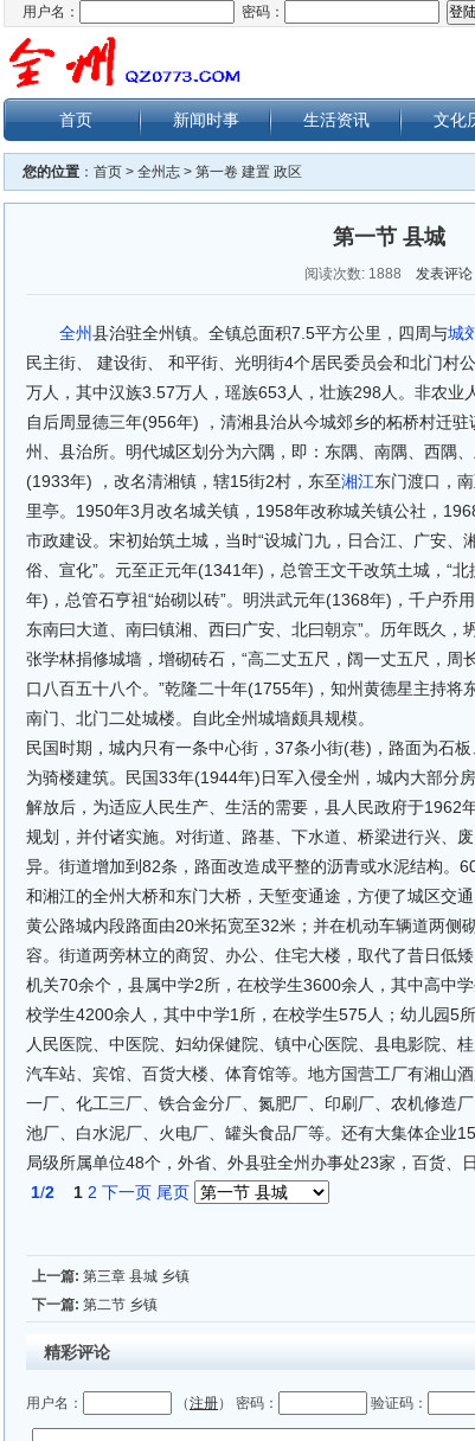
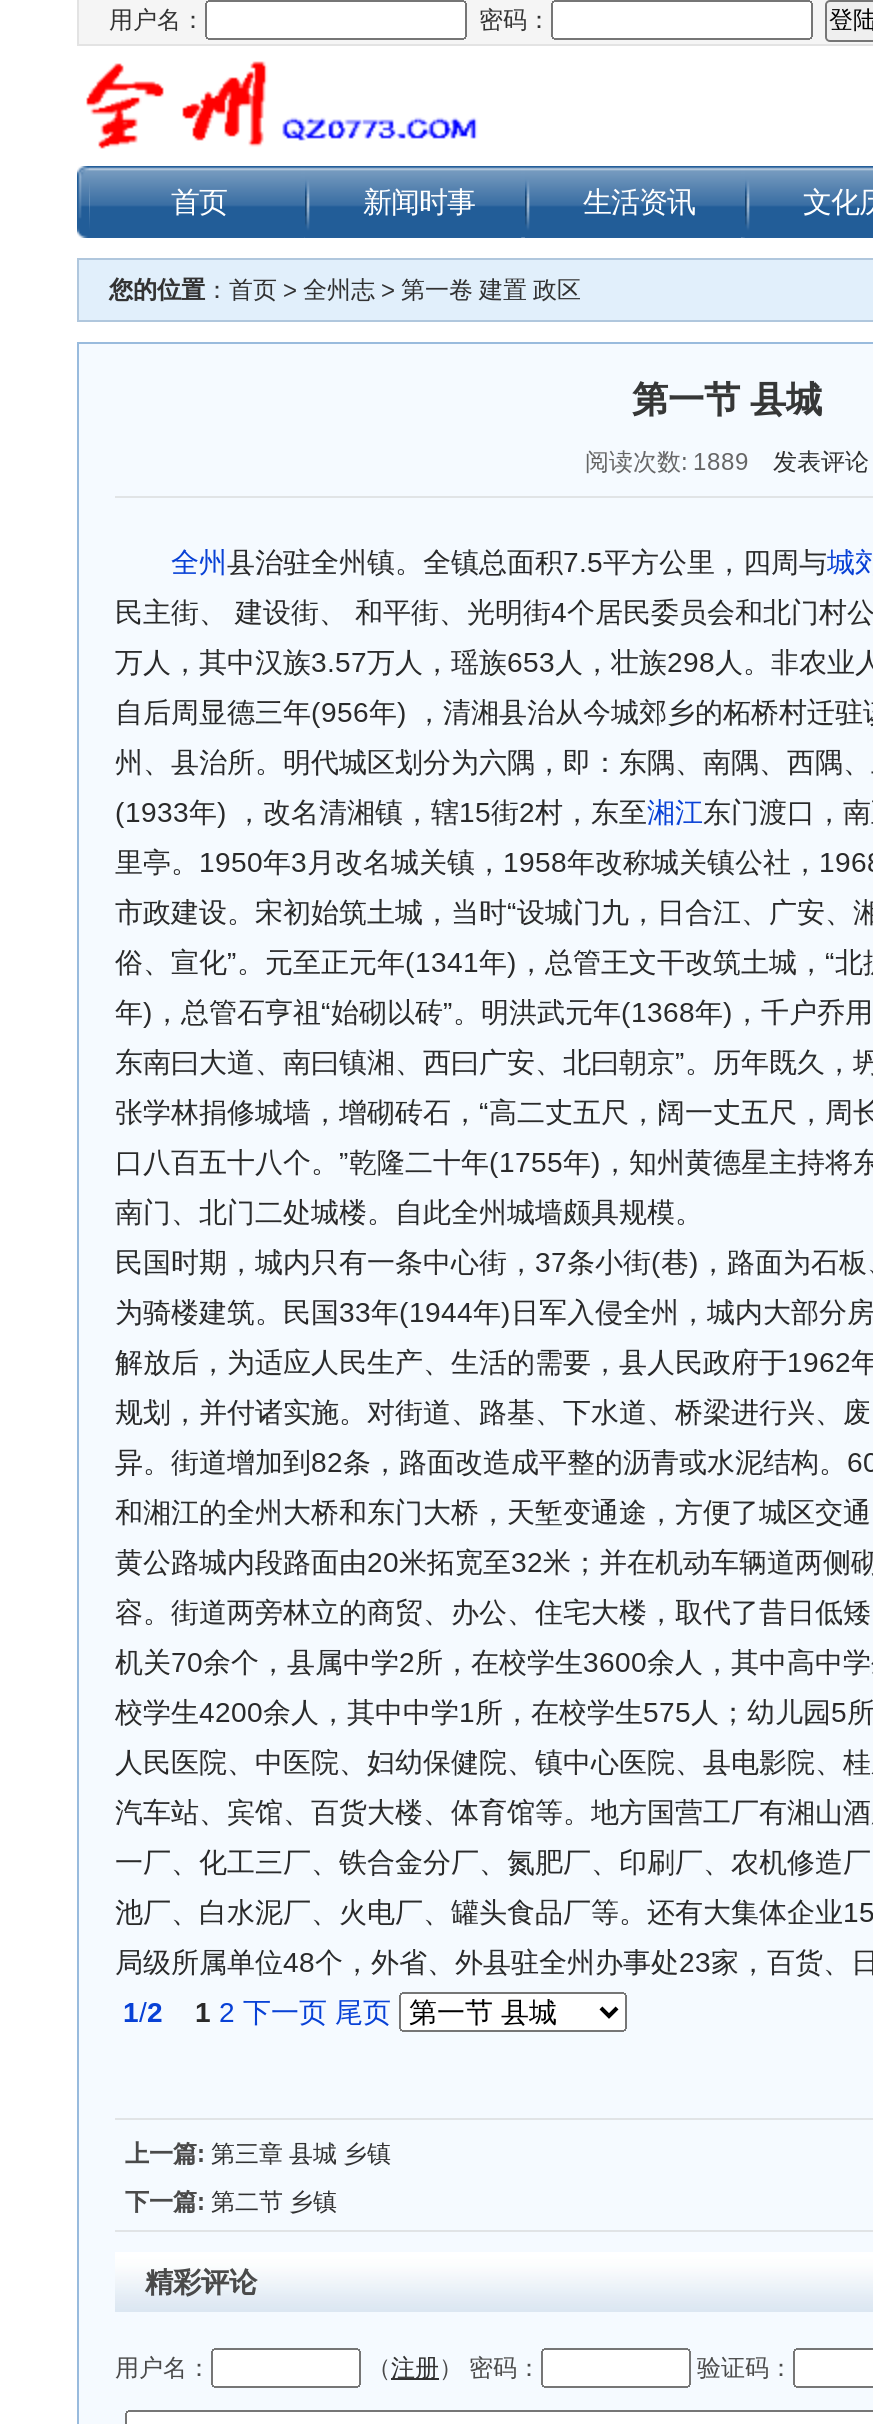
[304,265,473,282] 阅读次数: 1888发表评论 -> [585,448,869,476] 阅读次数: 1889发表评论

